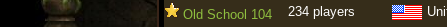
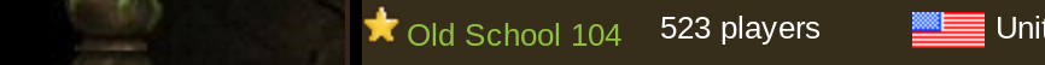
[182,4,354,22] Old School 104 234 players -> [407,10,822,53] Old School 104 523 players

